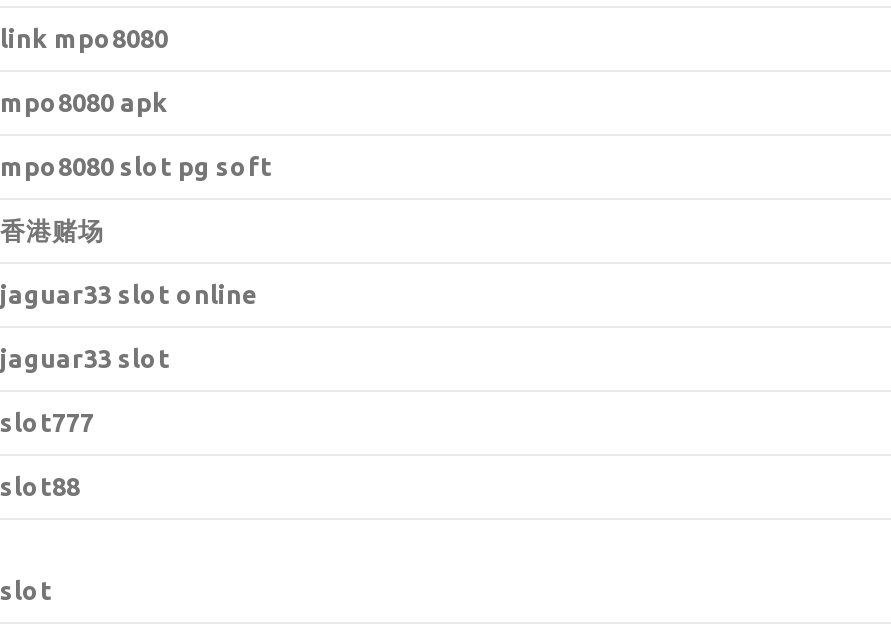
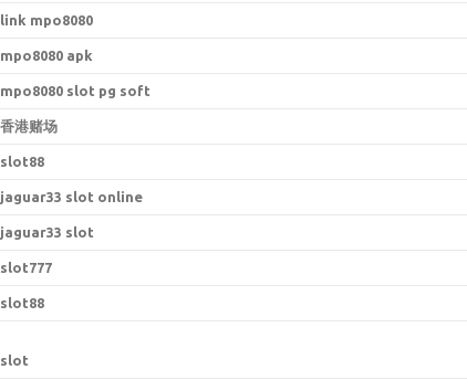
none -> [0,154,44,169] slot88

